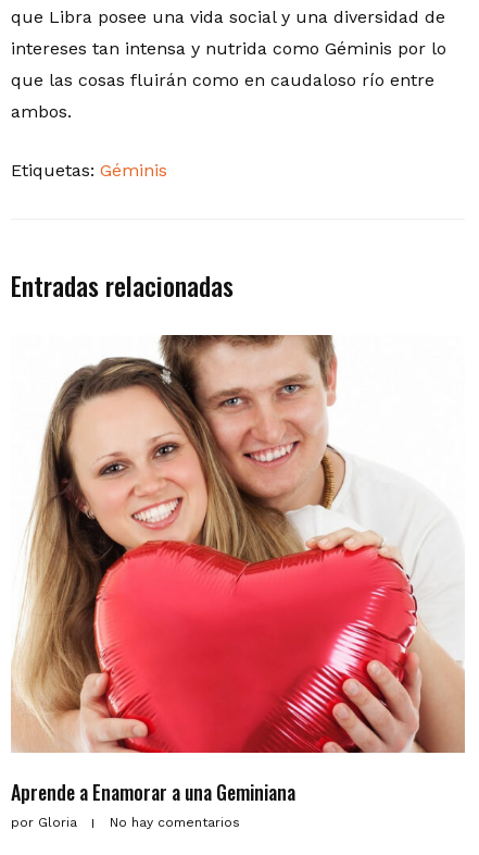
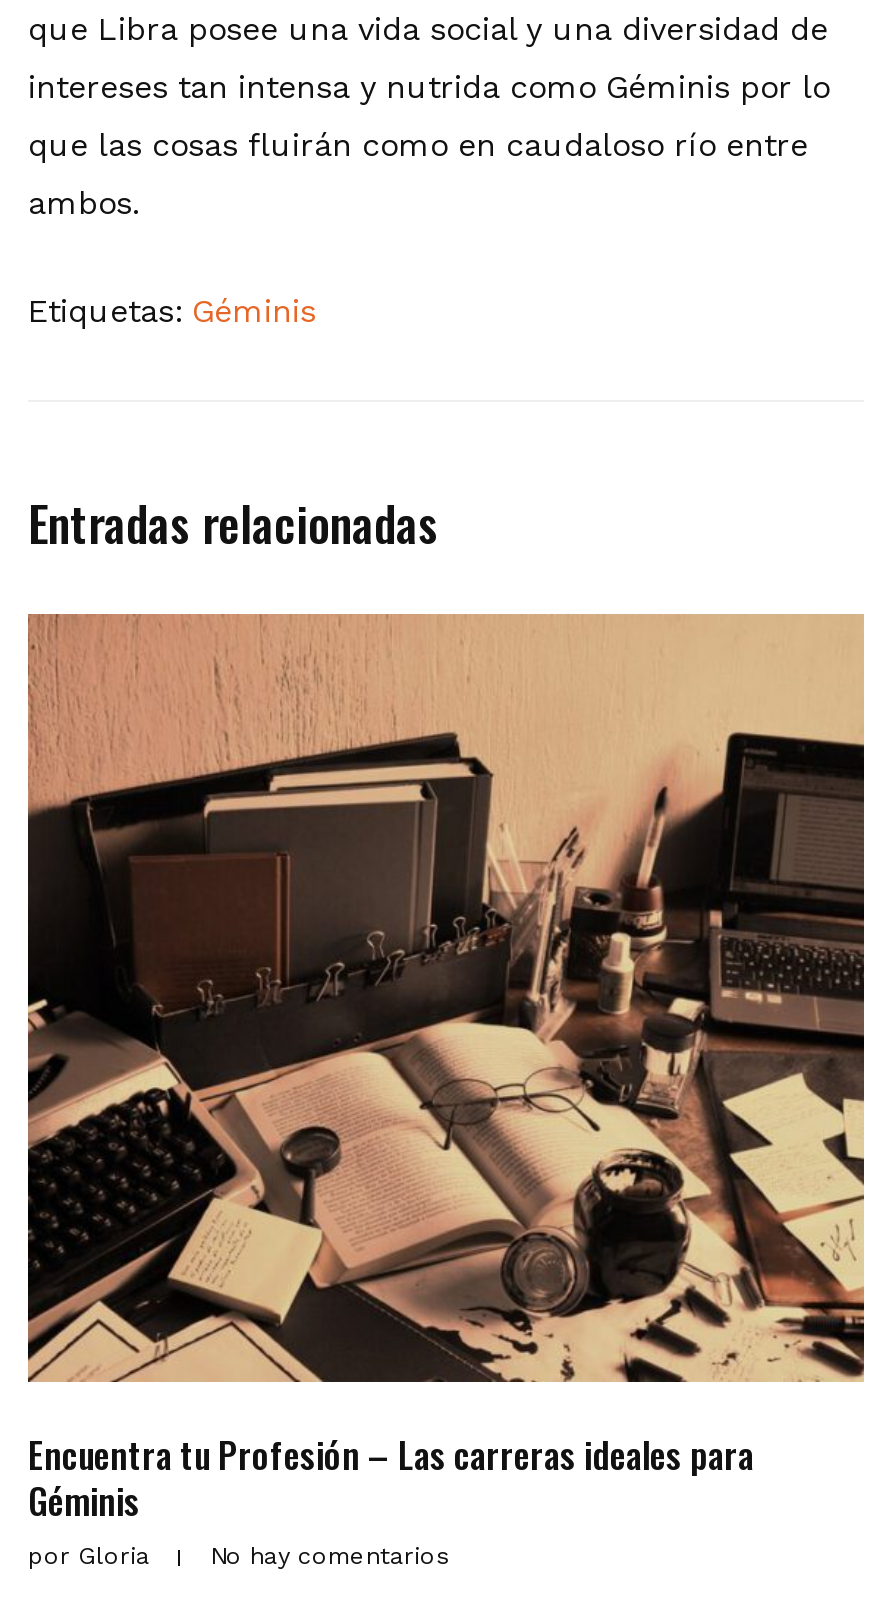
[11,334,465,806] [image] | Aprende a Enamorar a una Geminiana -> [26,612,866,1526] [image] | Encuentra tu Profesión – Las carreras ideales para | Géminis

